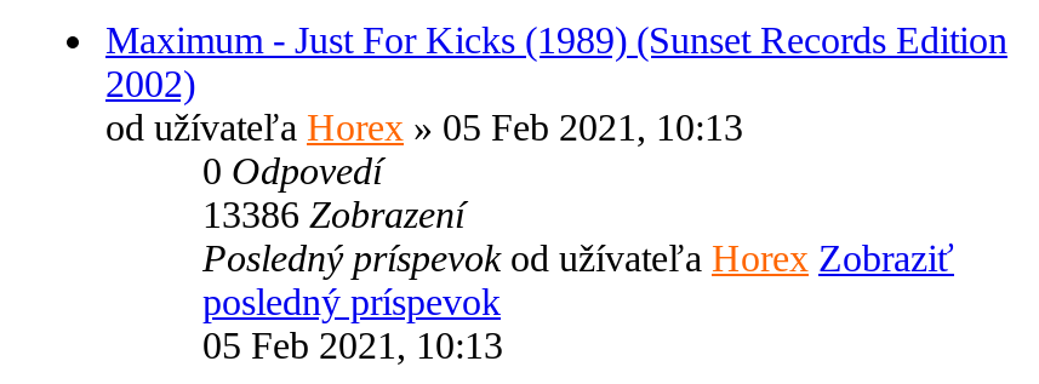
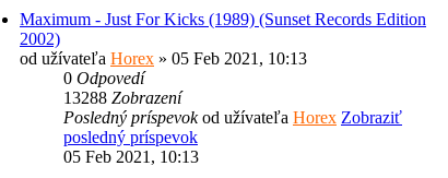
[202,194,464,235] 13386 Zobrazení -> [63,88,181,107] 13288 Zobrazení

